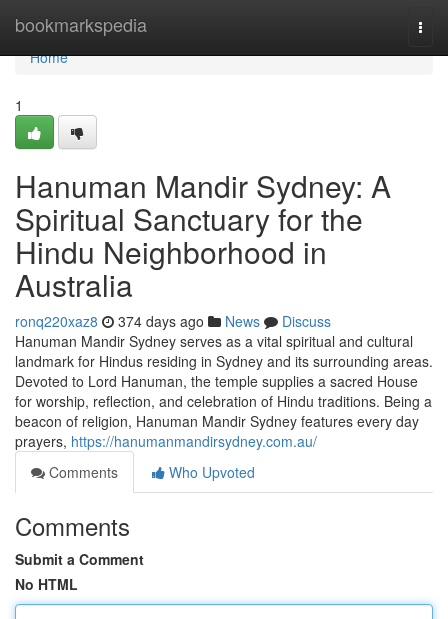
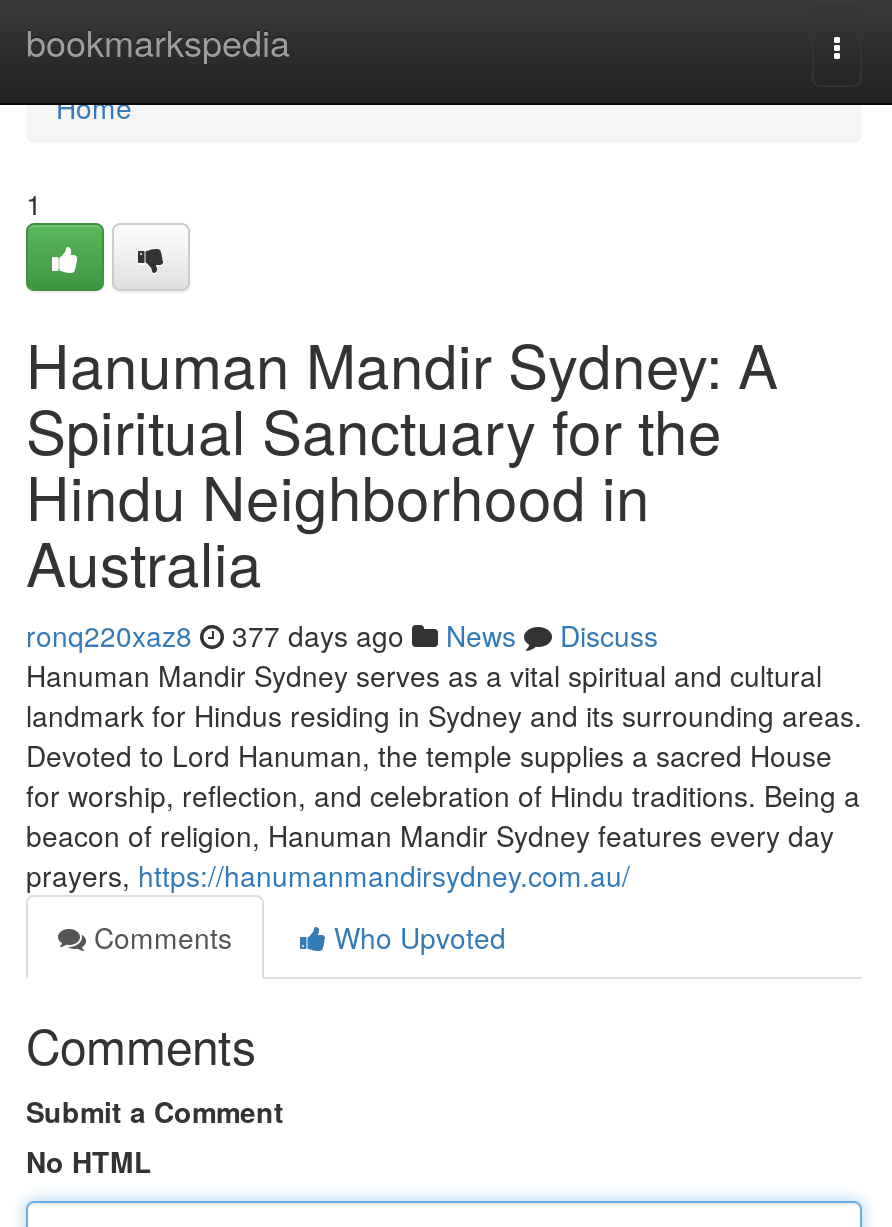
[15,311,331,331] ronq220xaz8 374 days ago News Discuss -> [26,615,658,655] ronq220xaz8 377 days ago News Discuss

